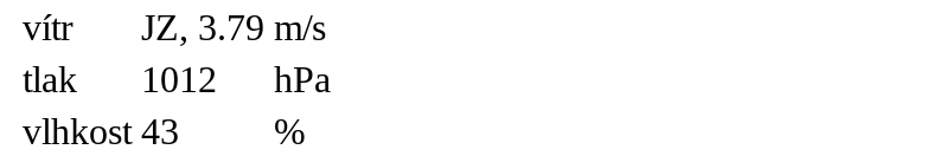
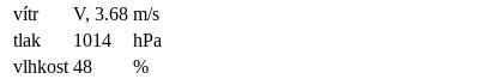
[23,6,326,46] vítr JZ, 3.79 m/s -> [13,3,159,23] vítr V, 3.68 m/s
[23,58,331,98] tlak 1012 hPa -> [13,29,162,50] tlak 1014 hPa
[23,110,179,150] vlhkost 43 -> [13,56,92,76] vlhkost 48

